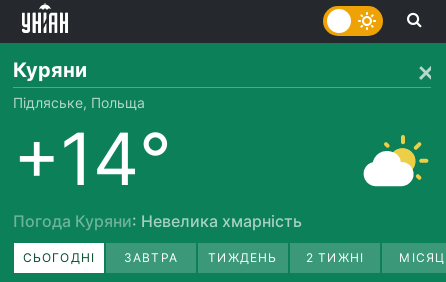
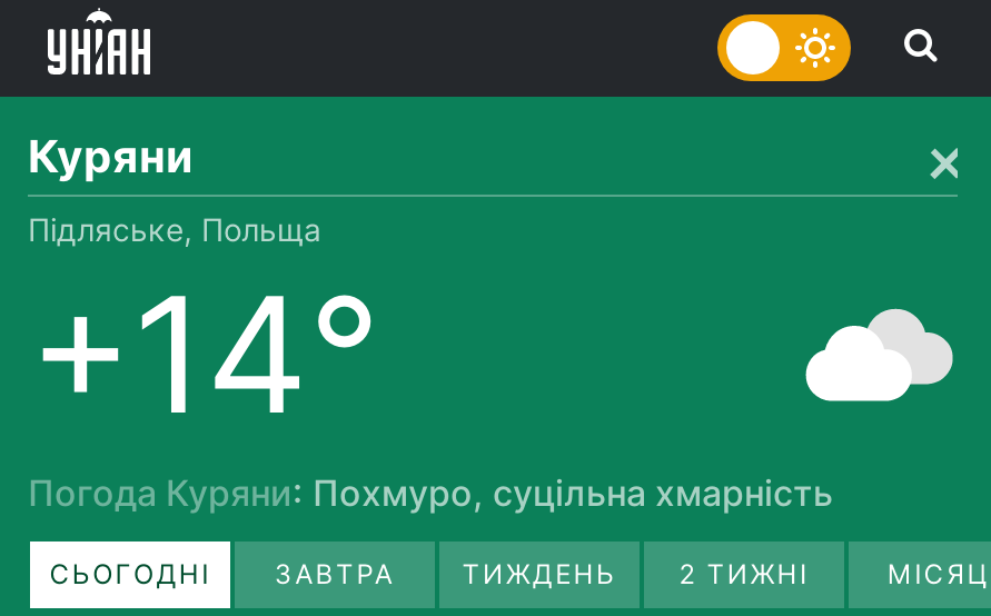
[363,134,429,187] [image] -> [804,304,955,415] [image]
[13,211,302,231] Погода Куряни: Невелика хмарність -> [28,470,833,515] Погода Куряни: Похмуро, суцільна хмарність

